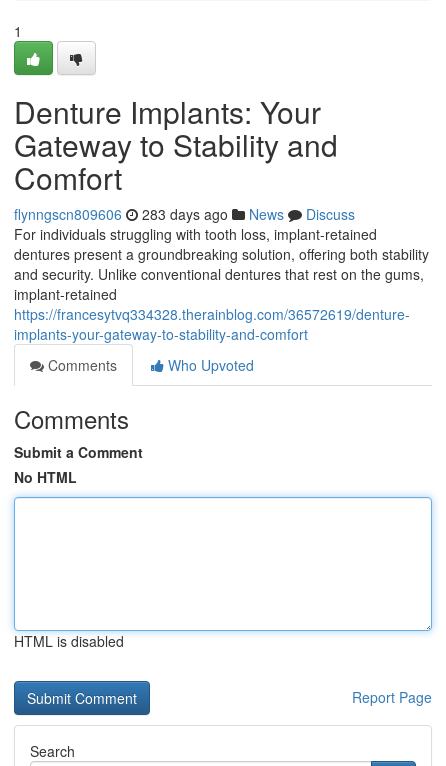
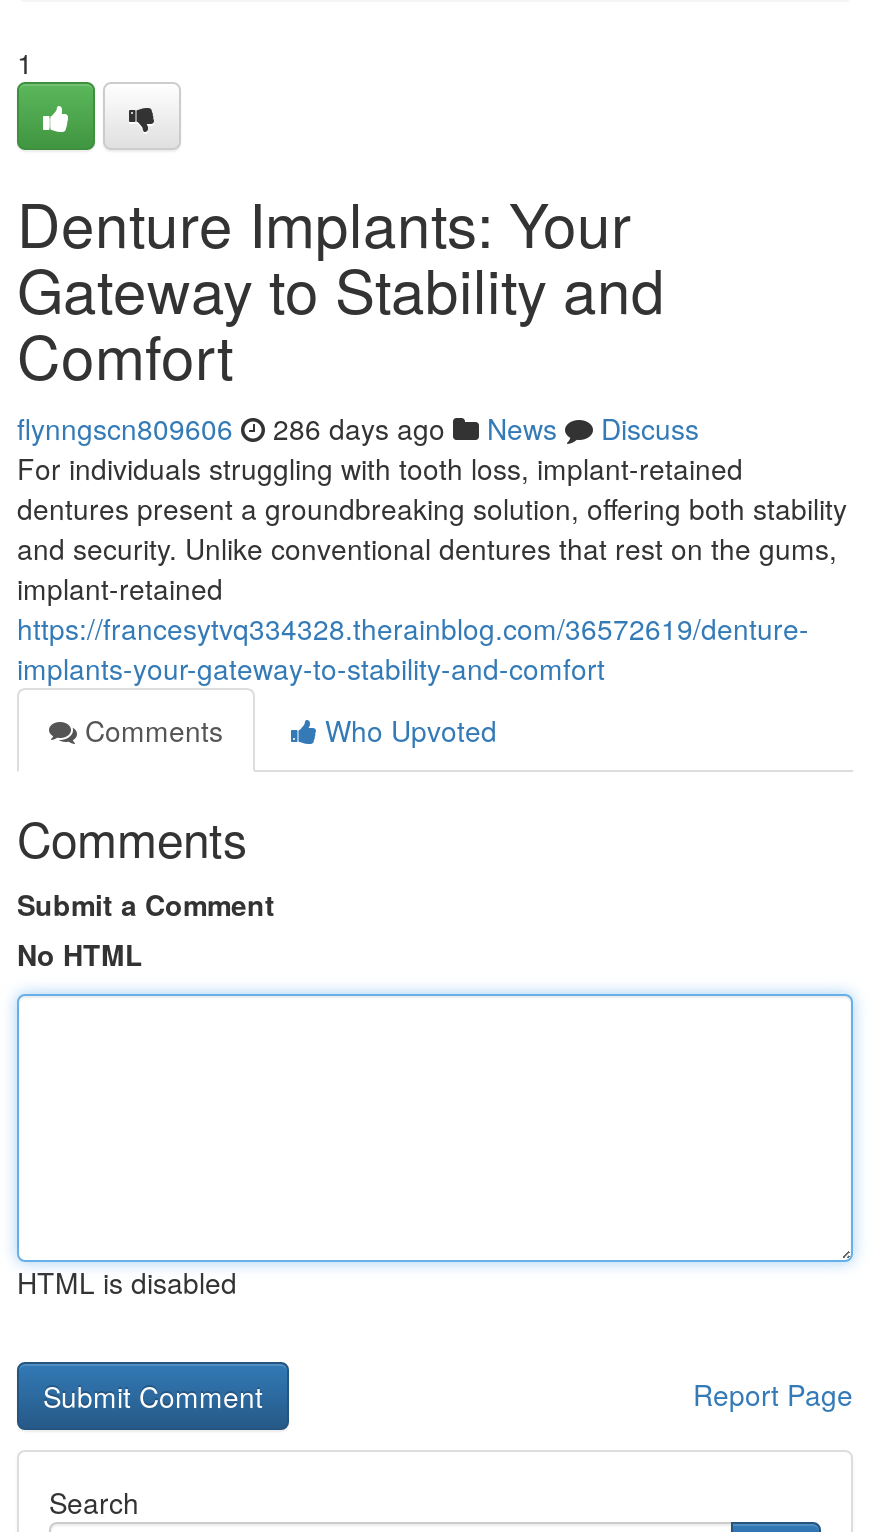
[14,204,355,224] flynngscn809606 283 days ago News Discuss -> [17,408,699,448] flynngscn809606 286 days ago News Discuss

